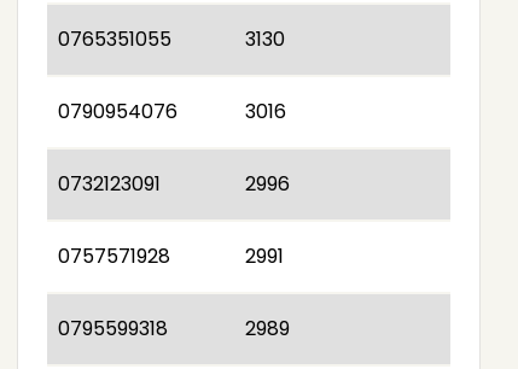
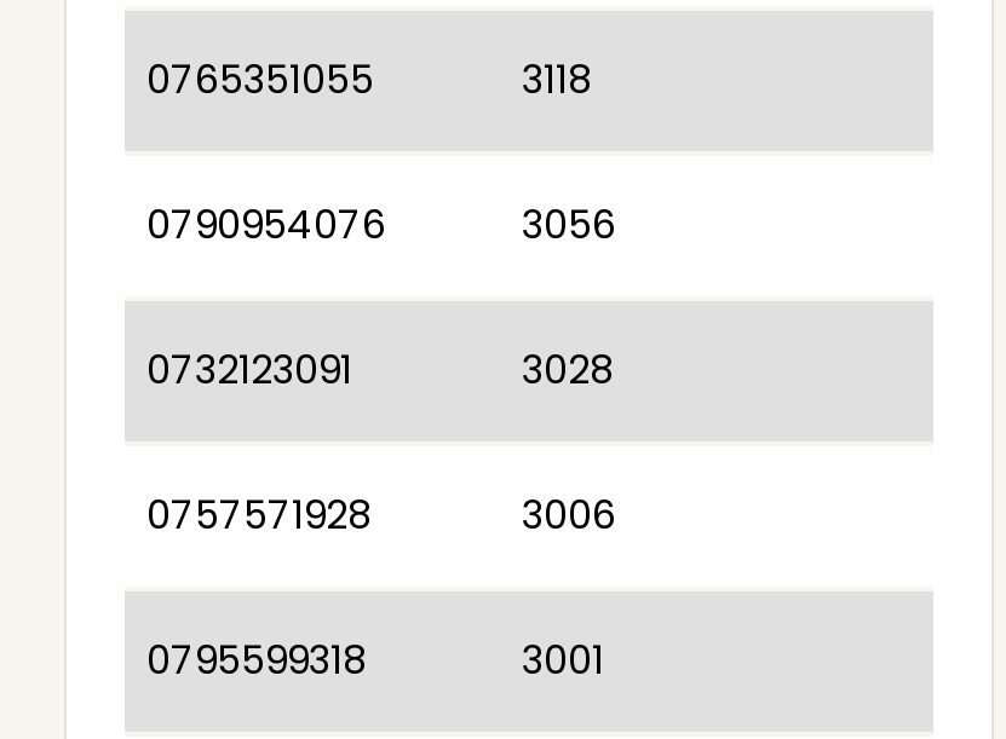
[245,25,285,53] 3130 -> [522,52,592,108] 3118
[245,98,286,125] 3016 -> [522,197,616,253] 3056
[245,170,290,198] 2996 -> [522,342,614,398] 3028
[245,242,284,270] 2991 -> [522,487,616,543] 3006
[245,315,290,342] 2989 -> [522,633,604,688] 3001

